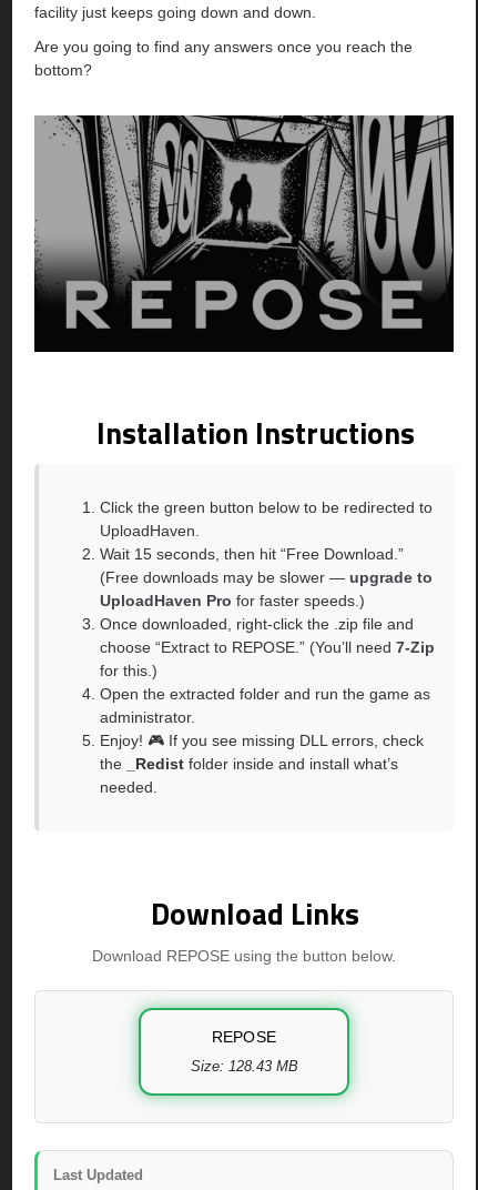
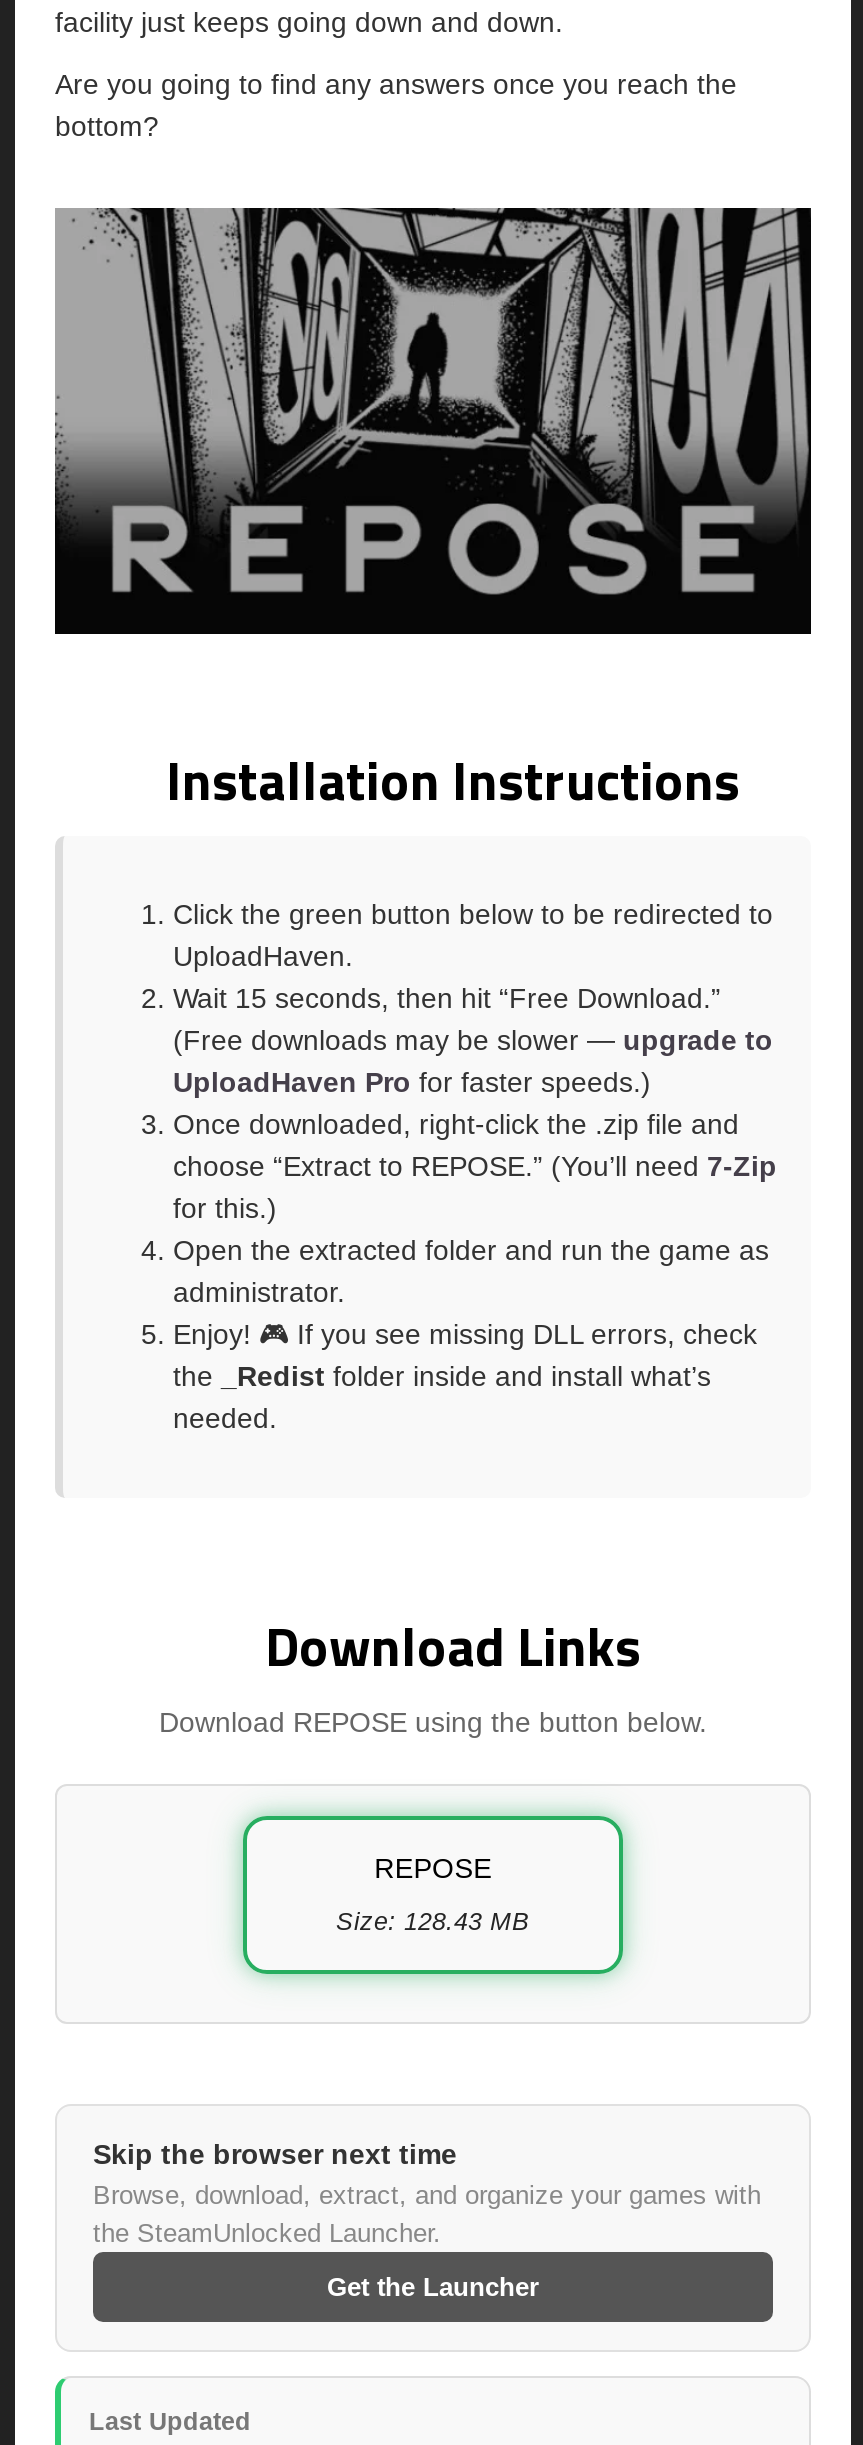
none -> [93,2137,761,2301] Skip the browser next time | Browse, download, extract, and organize your games with | the SteamUnlocked Launcher. | Get the Launcher

